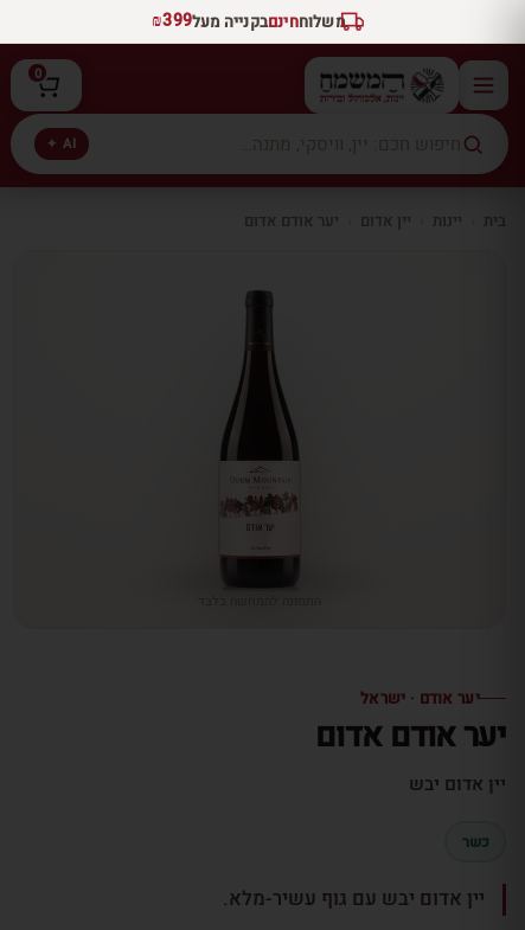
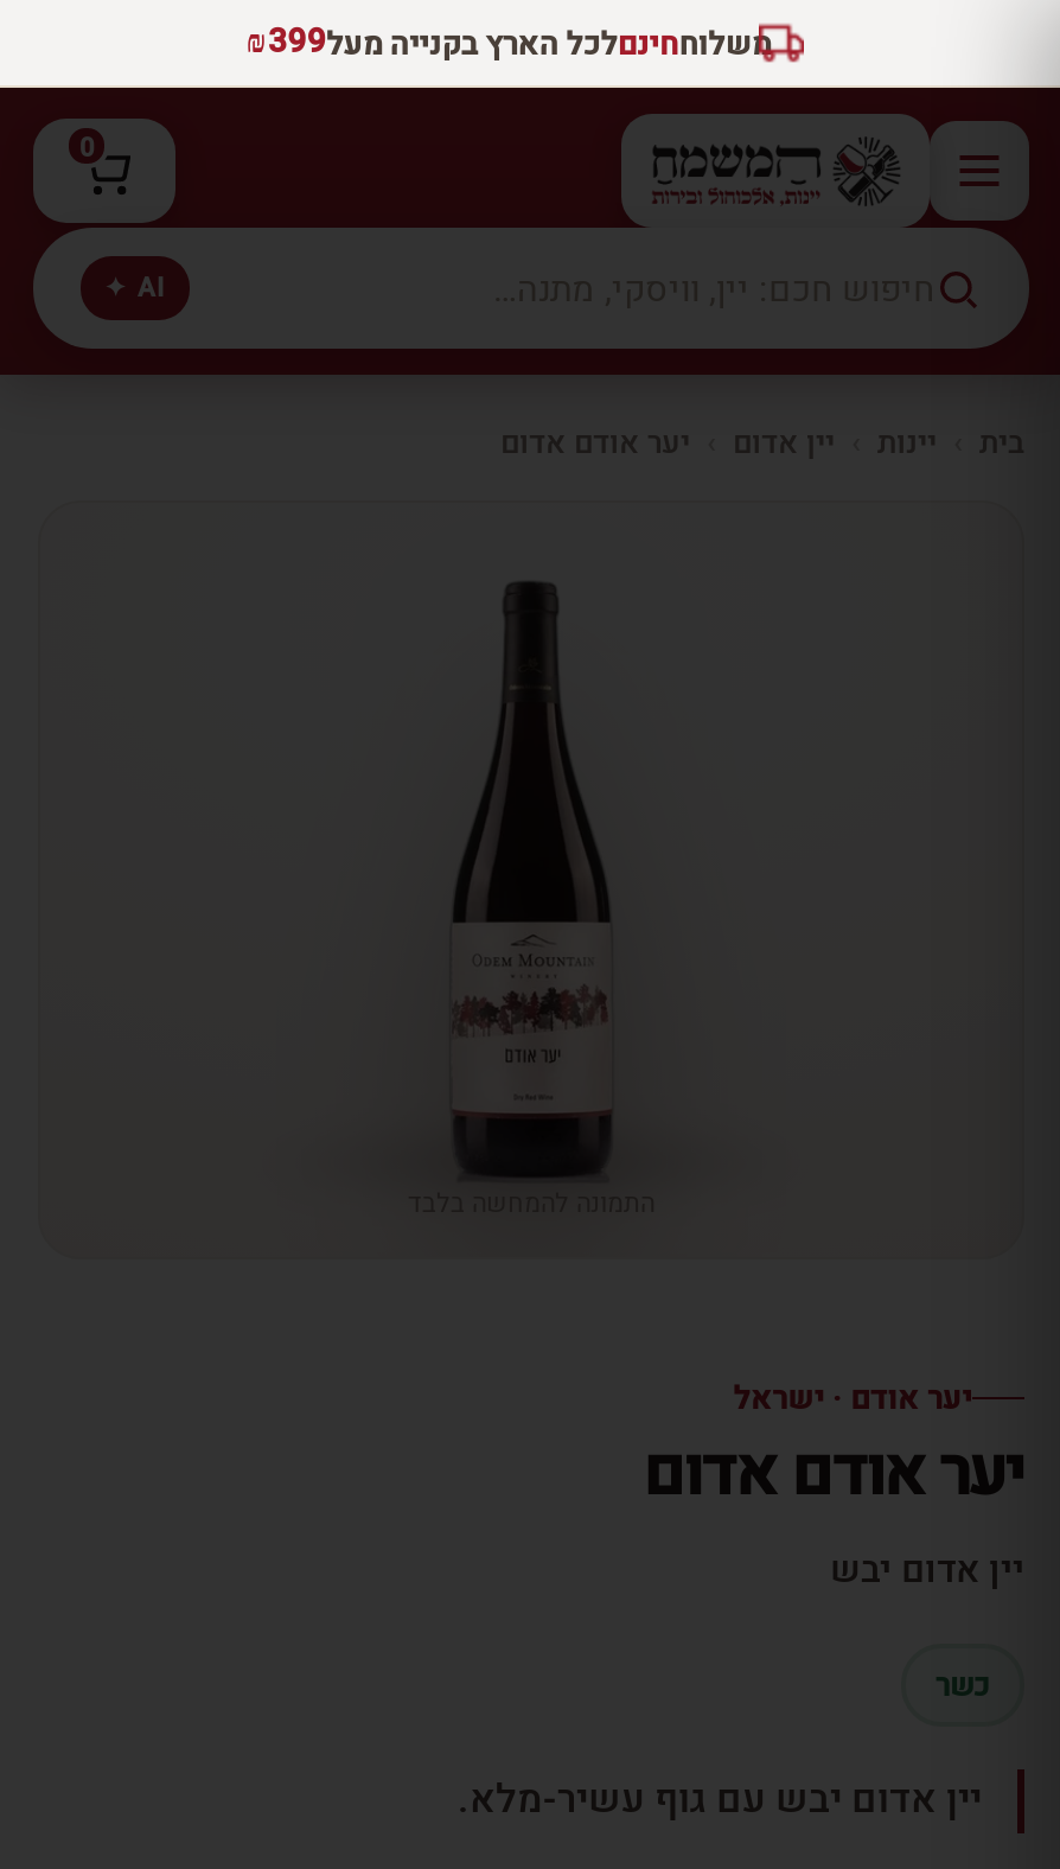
[152,8,345,33] משלוחחינםבקנייה מעל₪399 -> [246,17,771,66] משלוחחינםלכל הארץ בקנייה מעל₪399

